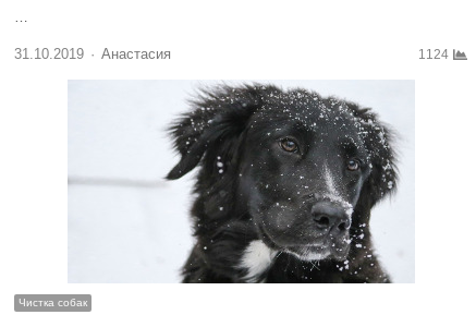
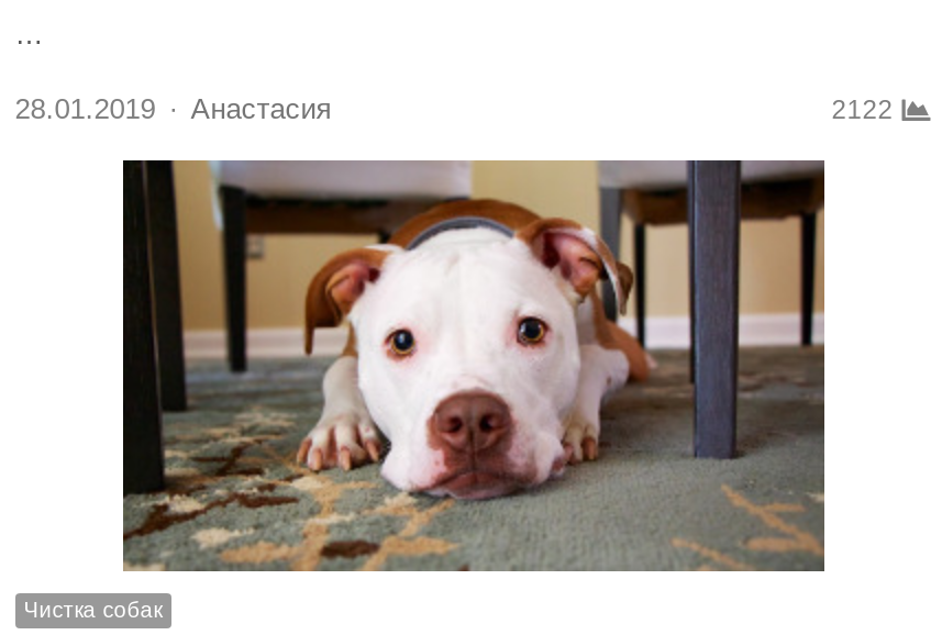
[14,46,84,63] 31.10.2019 -> [15,93,155,126] 28.01.2019
[419,47,449,63] 1124 -> [832,96,893,126] 2122
[68,80,415,284] [image] -> [121,158,827,573] [image]

